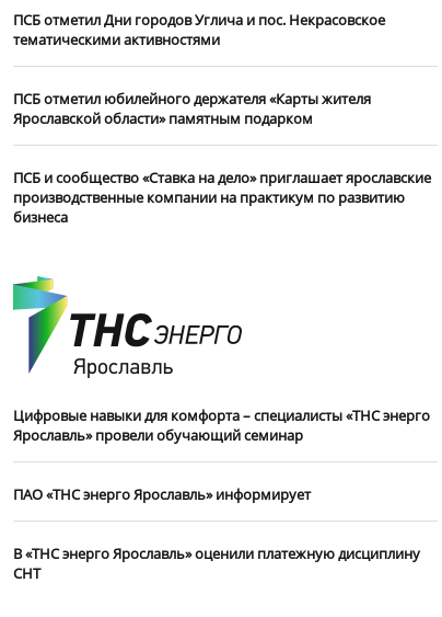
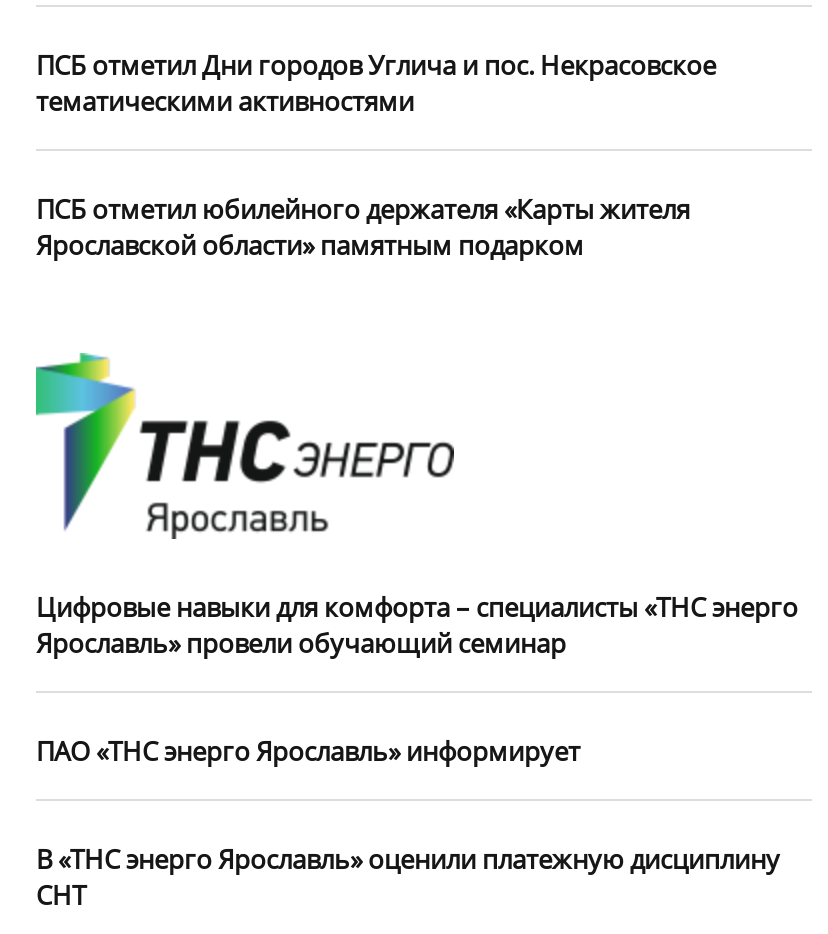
[13,168,431,227] ПСБ и сообщество «Ставка на дело» приглашает ярославские | производственные компании на практикум по развитию | бизнеса -> none

